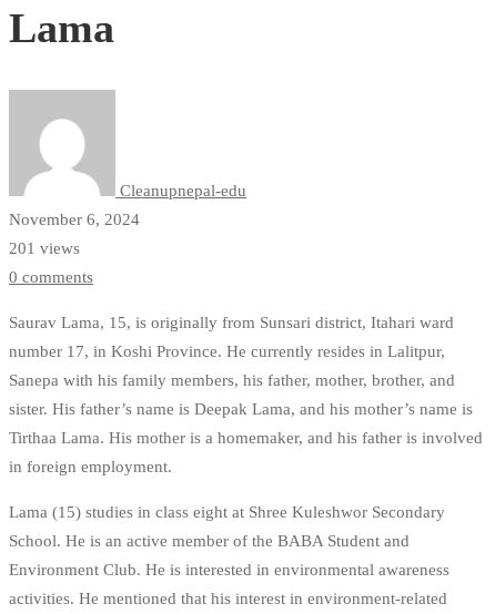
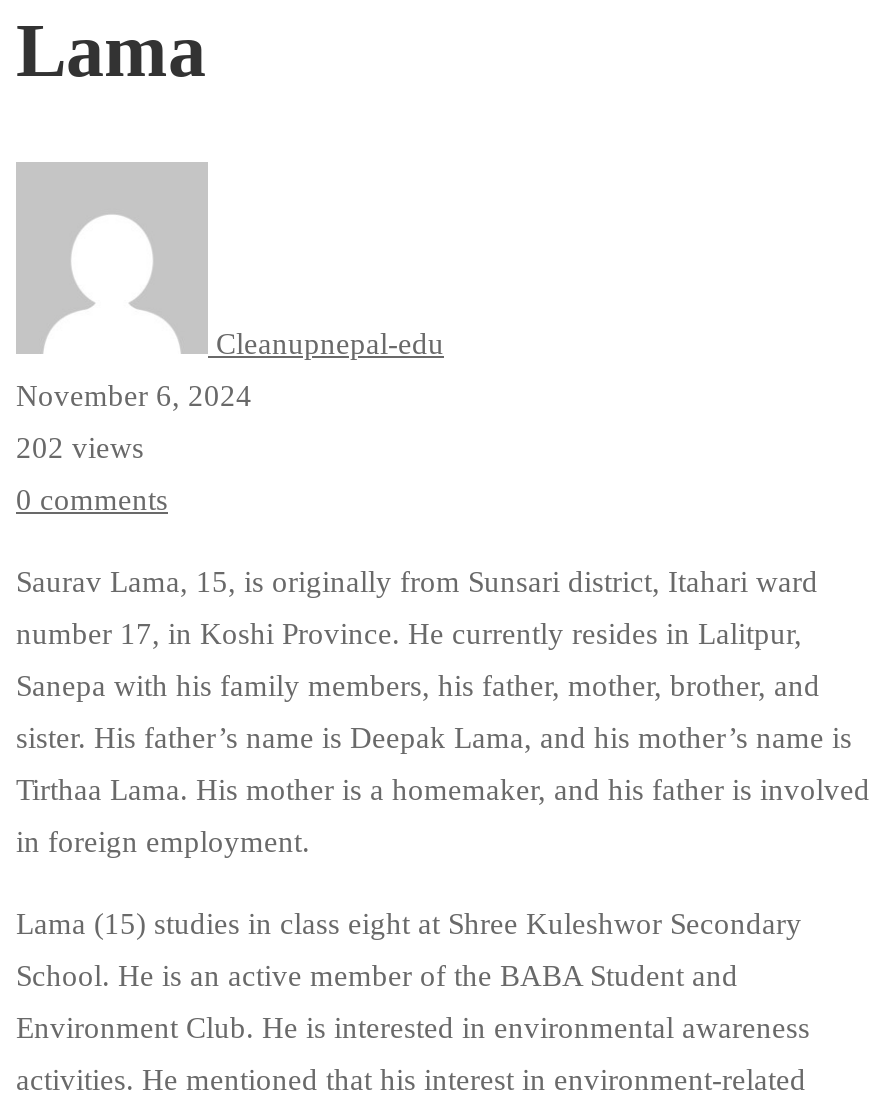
[9,240,80,257] 201 views -> [16,433,144,465] 202 views

